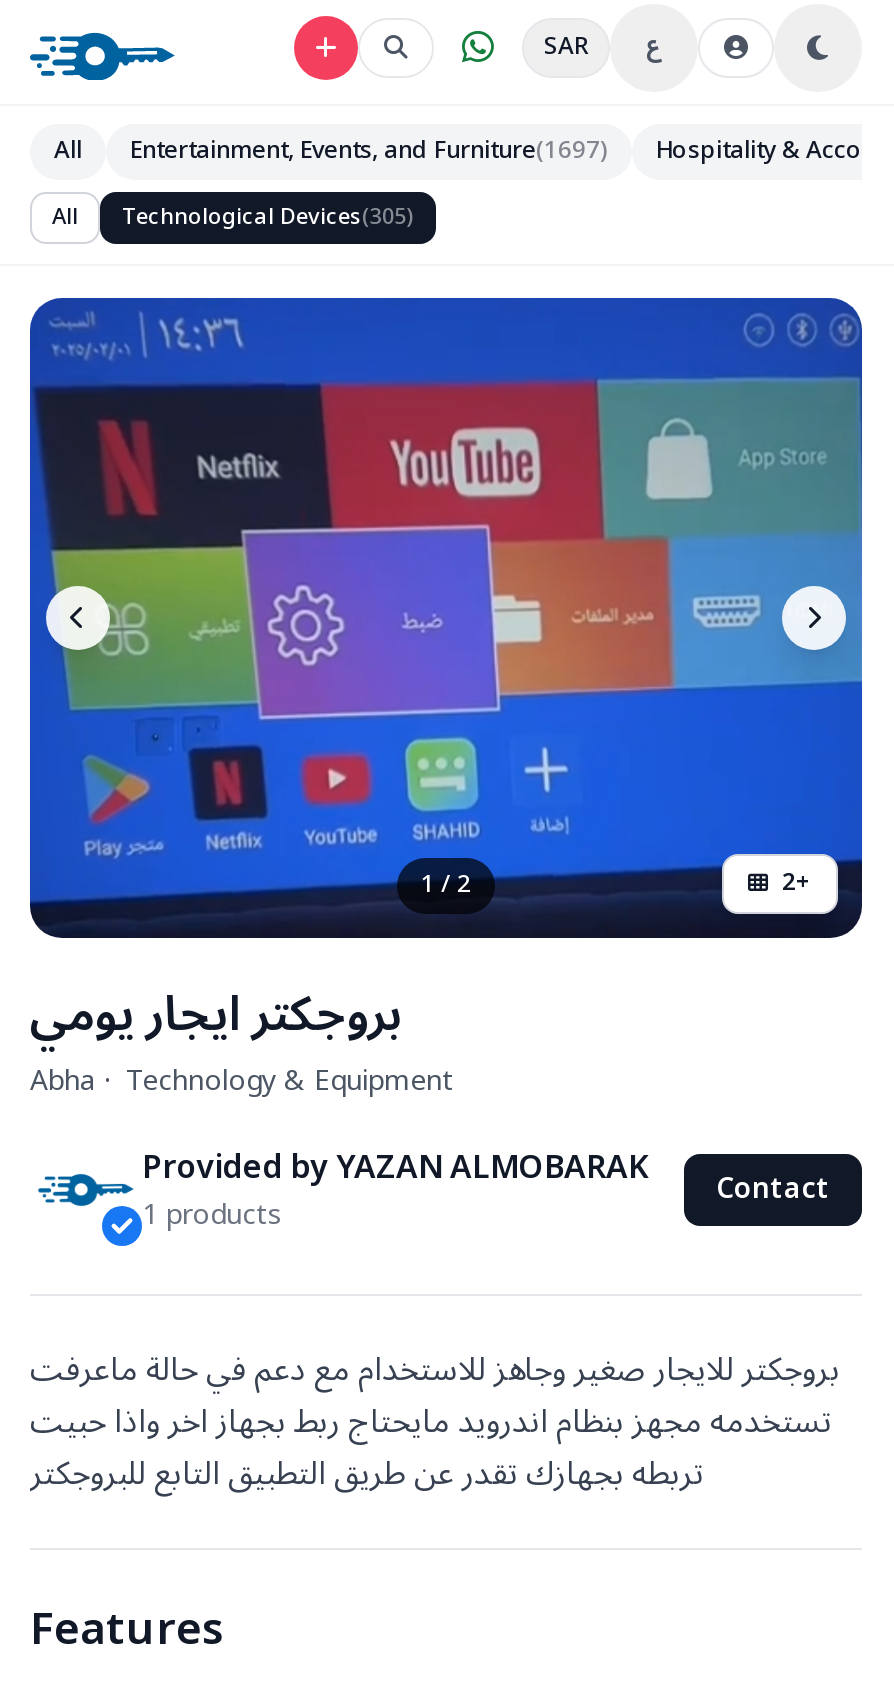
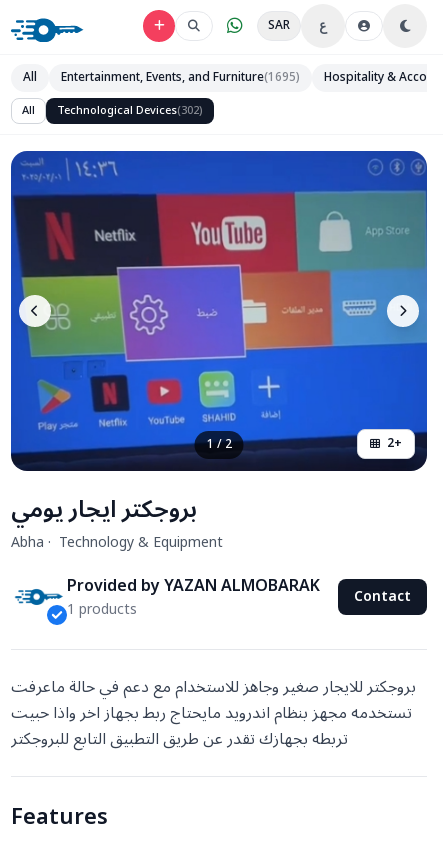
[130,126,608,176] Entertainment, Events, and Furniture(1697) -> [61,65,300,90] Entertainment, Events, and Furniture(1695)
[122,194,414,240] Technological Devices(305) -> [57,99,203,122] Technological Devices(302)

